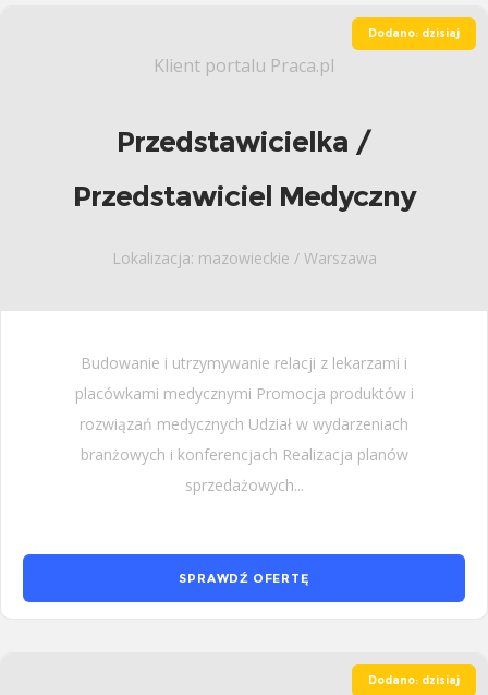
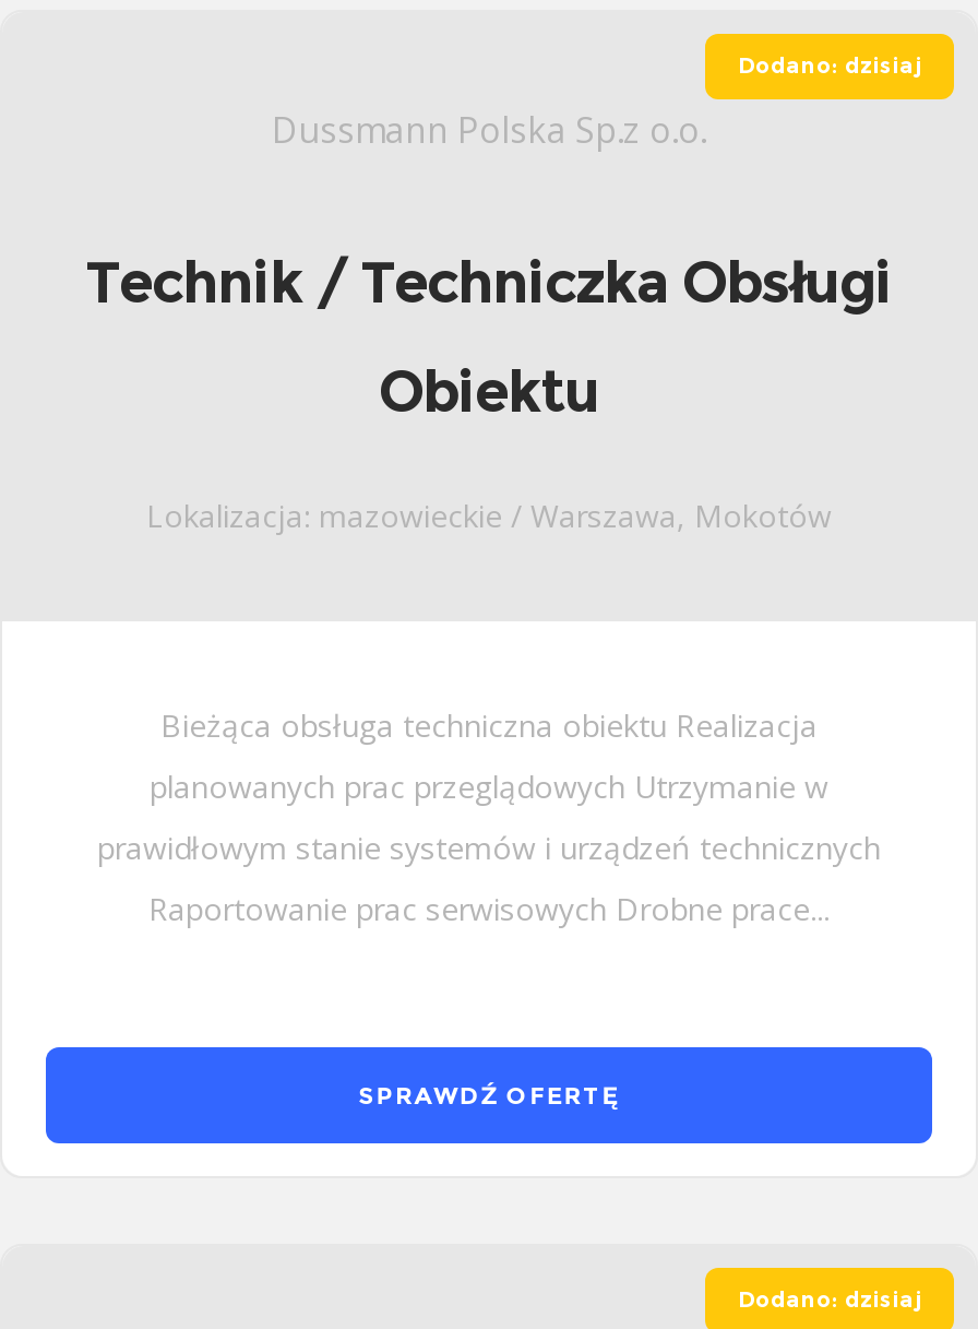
[73,53,415,268] Klient portalu Praca.pl | Przedstawicielka / | Przedstawiciel Medyczny | Lokalizacja: mazowieckie / Warszawa -> [86,105,892,536] Dussmann Polska Sp.z o.o. | Technik / Techniczka Obsługi | Obiektu | Lokalizacja: mazowieckie / Warszawa, Mokotów
[75,352,413,495] Budowanie i utrzymywanie relacji z lekarzami i | placówkami medycznymi Promocja produktów i | rozwiązań medycznych Udział w wydarzeniach | branżowych i konferencjach Realizacja planów | sprzedażowych... -> [97,704,881,929] Bieżąca obsługa techniczna obiektu Realizacja | planowanych prac przeglądowych Utrzymanie w | prawidłowym stanie systemów i urządzeń technicznych | Raportowanie prac serwisowych Drobne prace...

